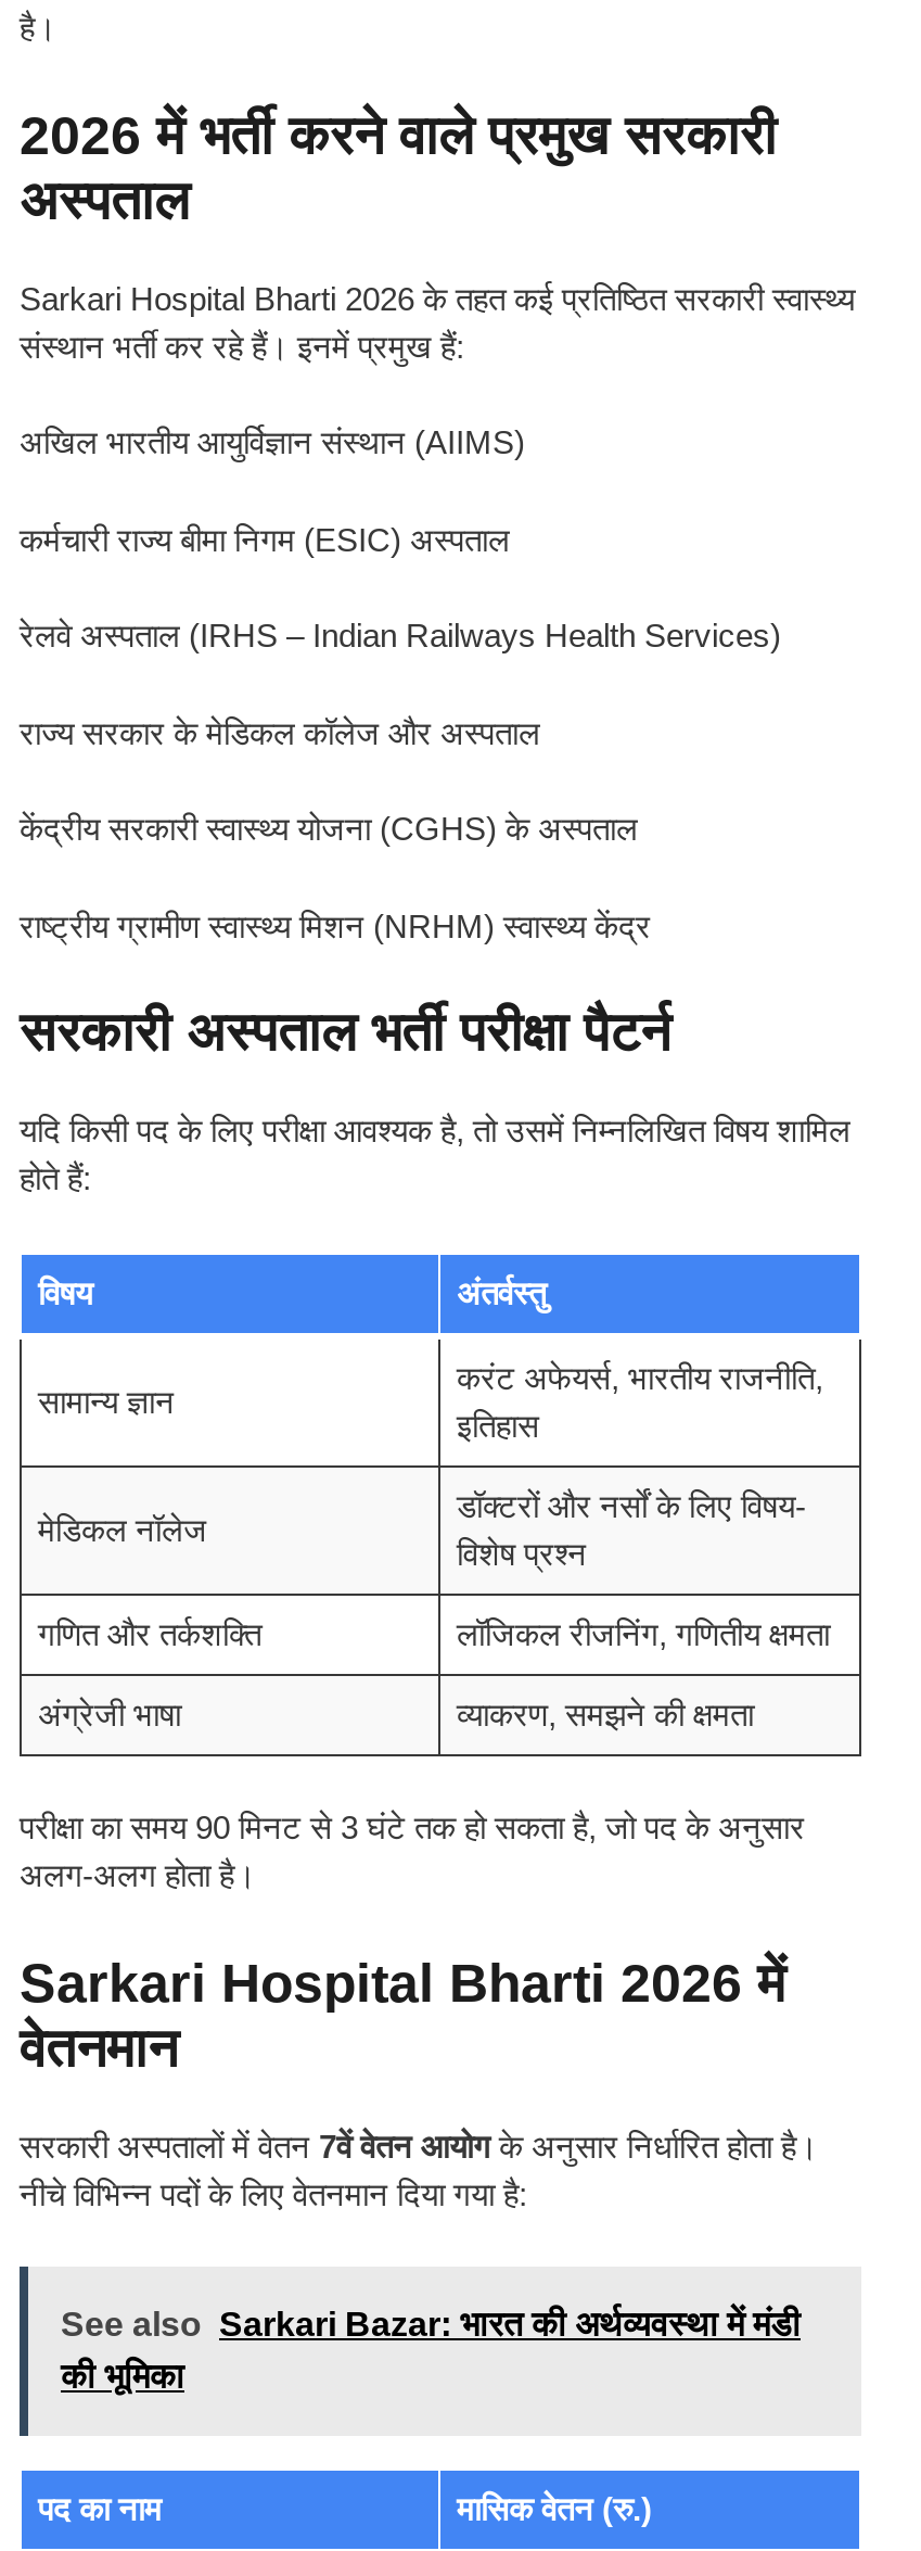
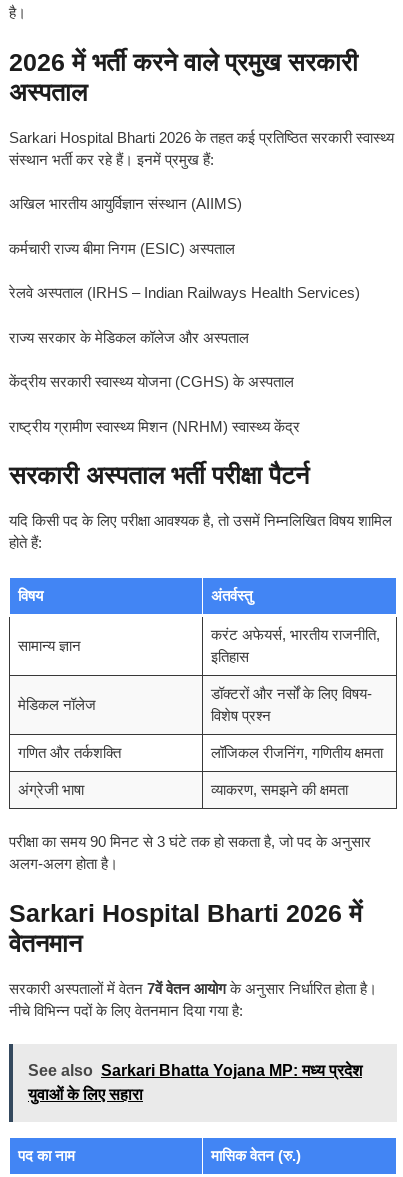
[61,2306,801,2395] See also Sarkari Bazar: भारत की अर्थव्यवस्था में मंडी | की भूमिका -> [28,1062,362,1103] See also Sarkari Bhatta Yojana MP: मध्य प्रदेश | युवाओं के लिए सहारा

